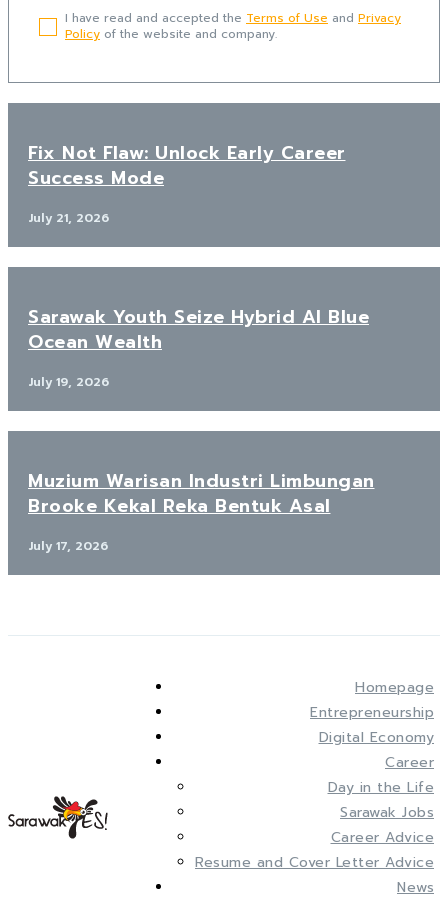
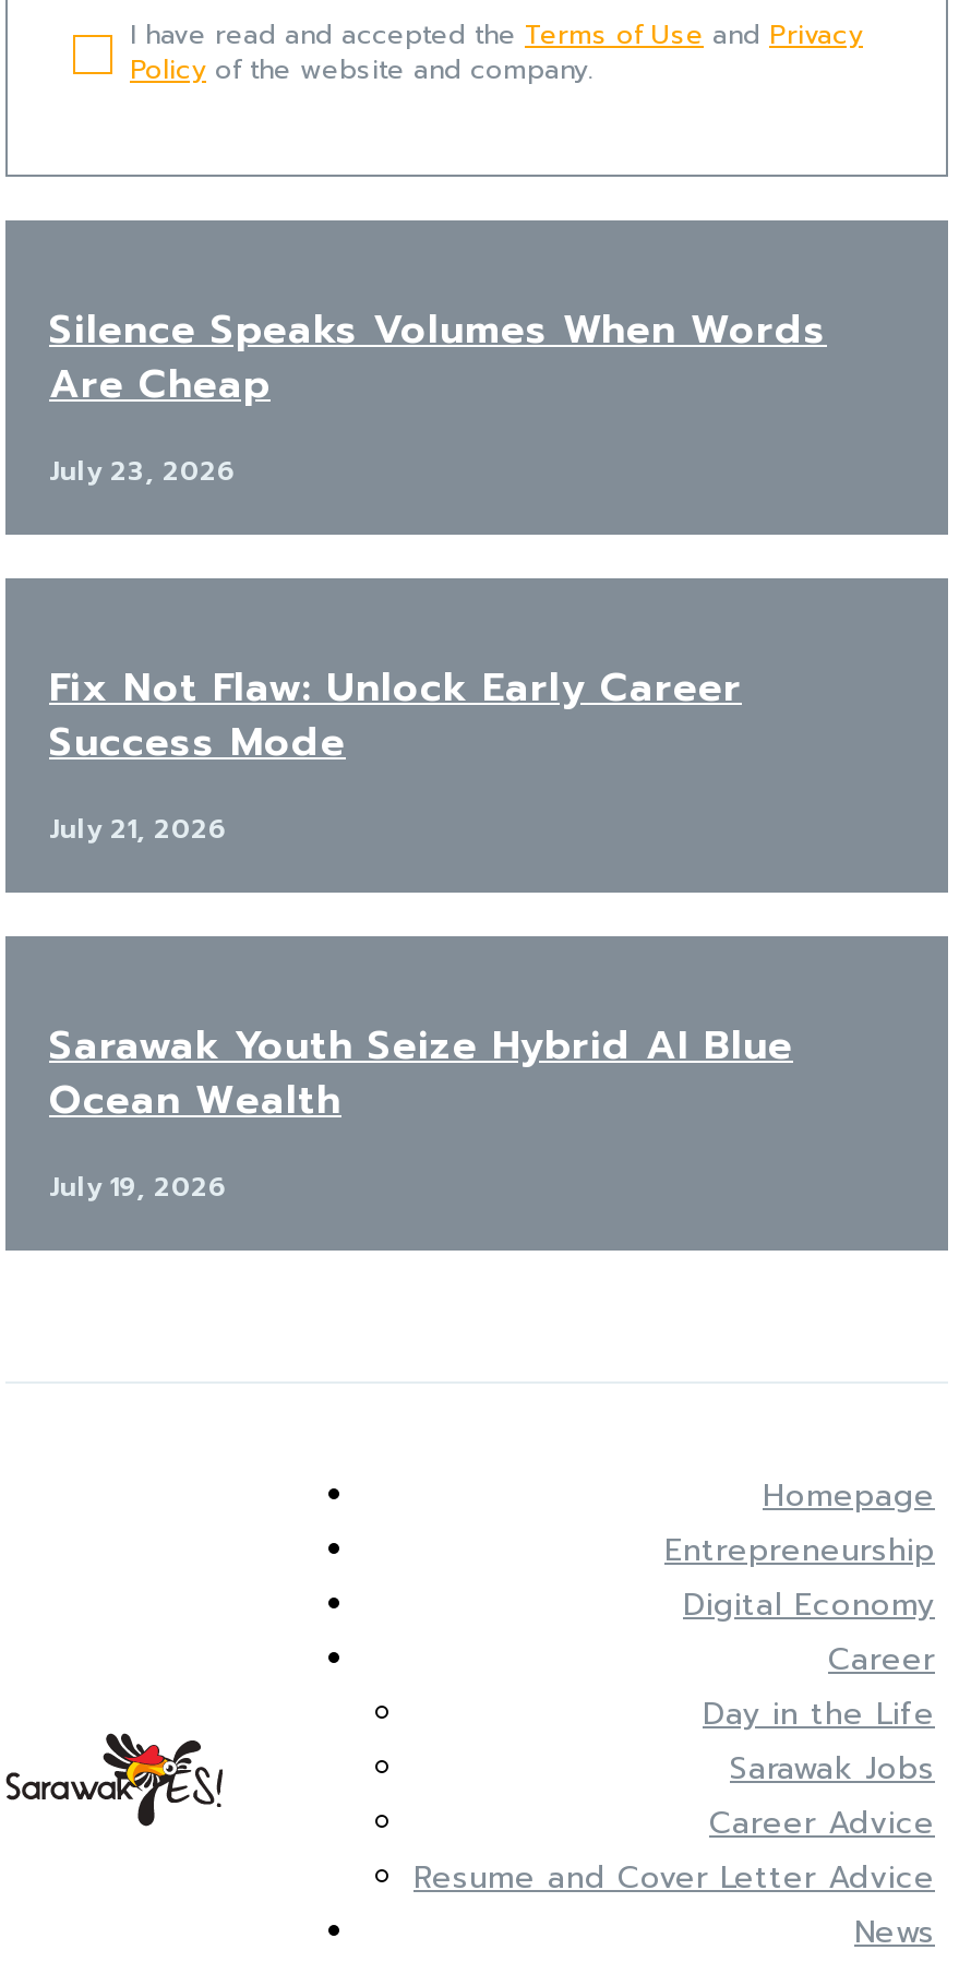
none -> [49,299,827,491] Silence Speaks Volumes When Words | Are Cheap | July 23, 2026
moved [28,139,369,391] -> [49,657,793,1207]: Fix Not Flaw: Unlock Early Career | Success Mode | July 21, 2026 | Sarawak Youth Seize Hybrid AI Blue | Ocean Wealth | July 19, 2026
[28,467,374,555] Muzium Warisan Industri Limbungan | Brooke Kekal Reka Bentuk Asal | July 17, 2026 -> none

